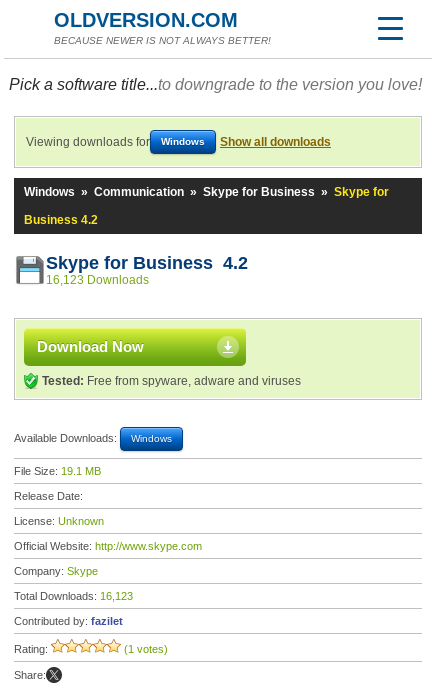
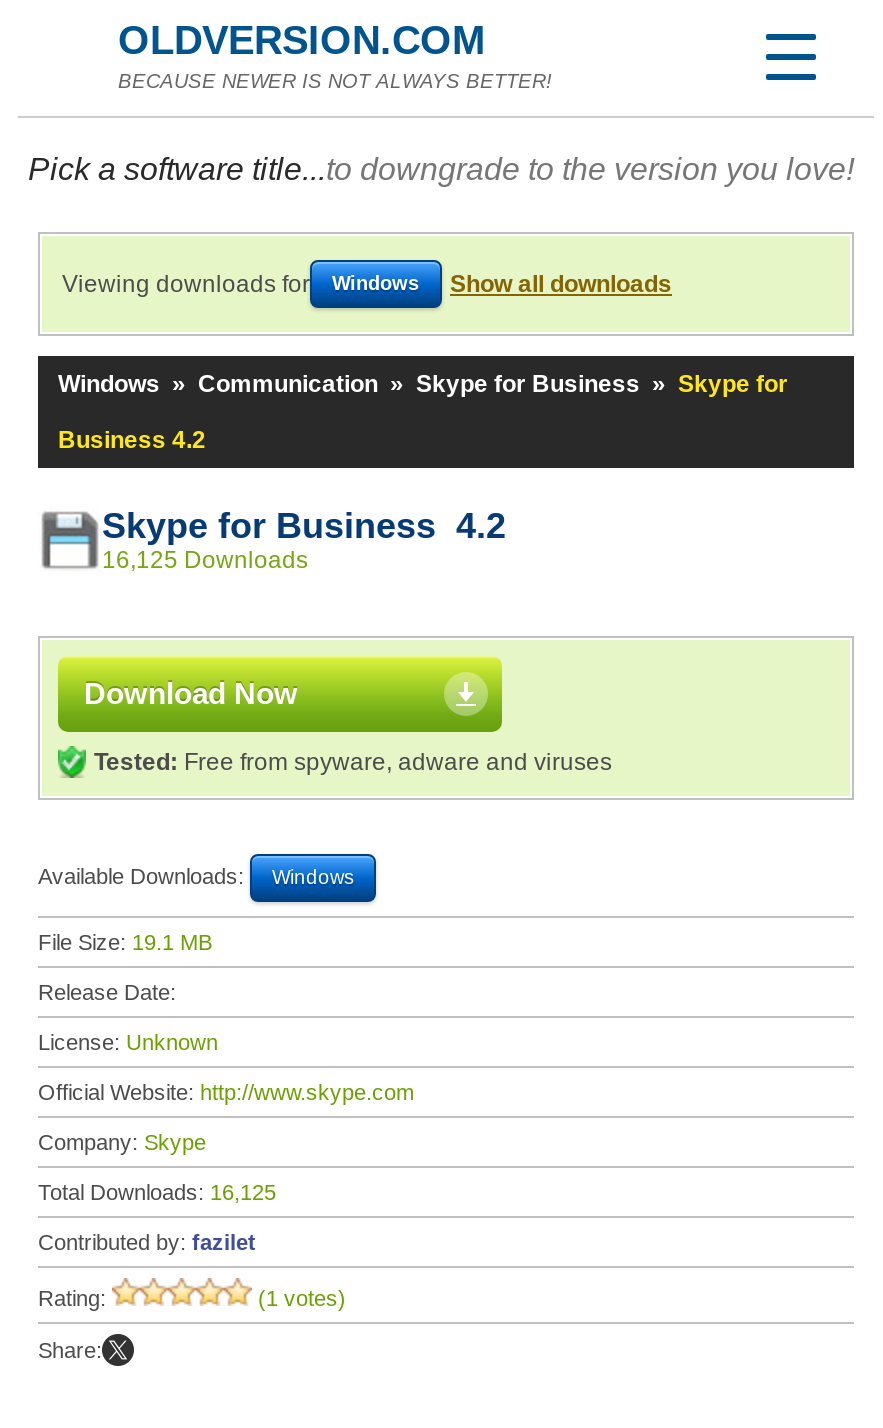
[46,273,149,287] 16,123 Downloads -> [102,546,308,574] 16,125 Downloads
[14,590,133,602] Total Downloads: 16,123 -> [38,1180,276,1204] Total Downloads: 16,125

